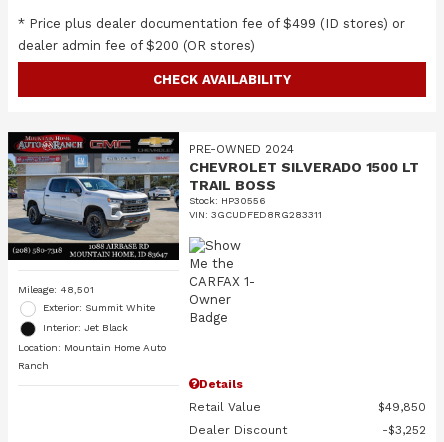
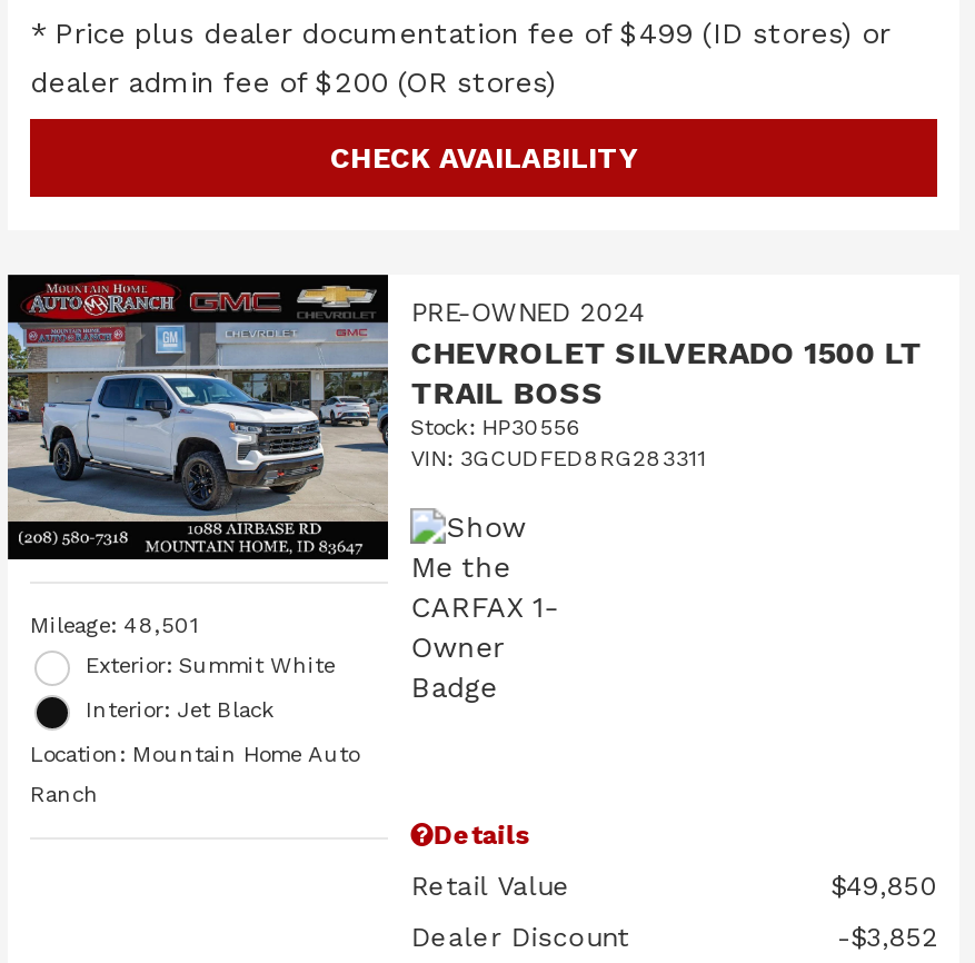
[388,423,426,437] $3,252 -> [850,922,937,953] $3,852

